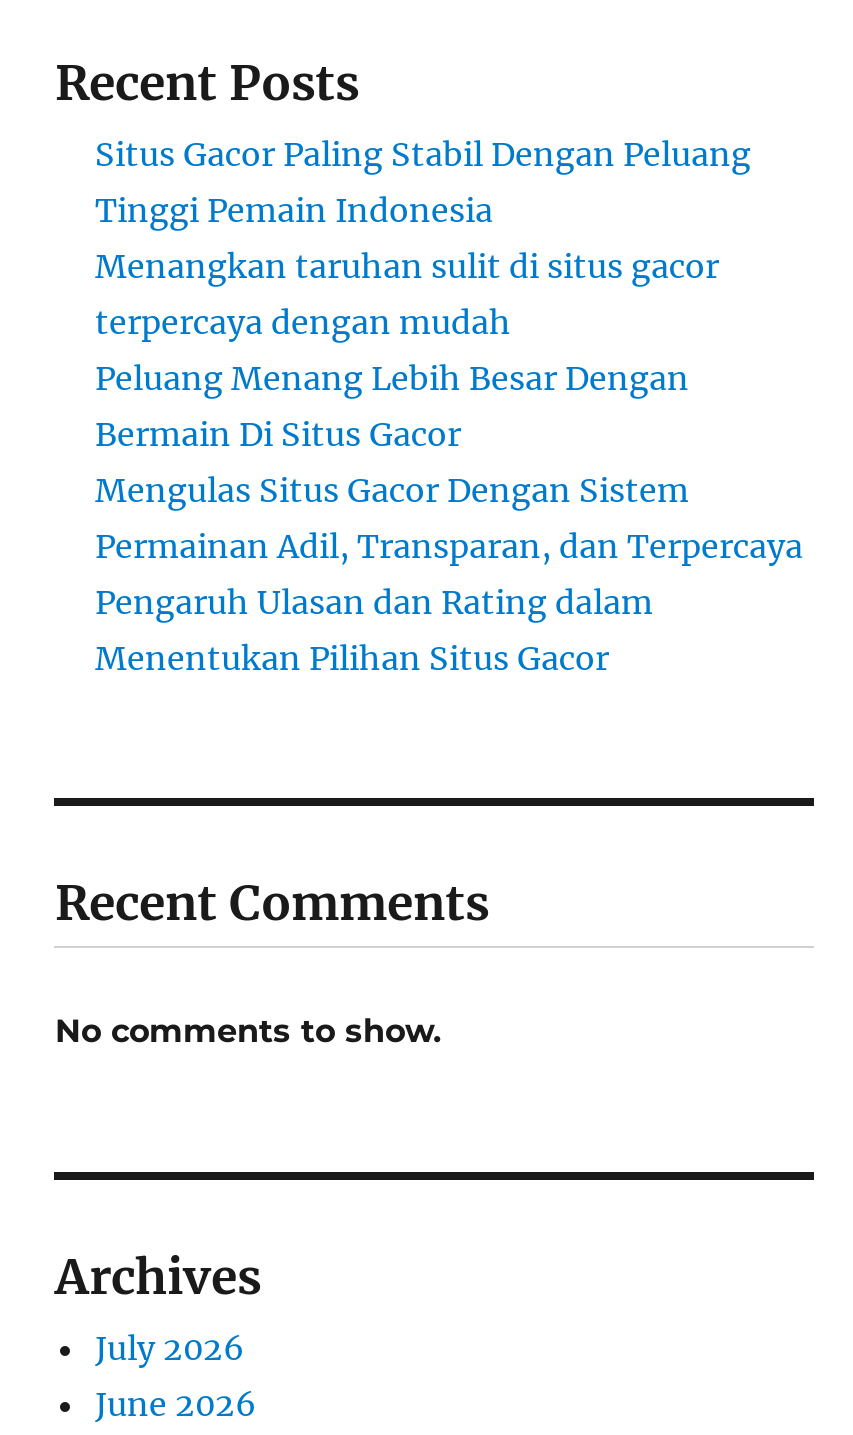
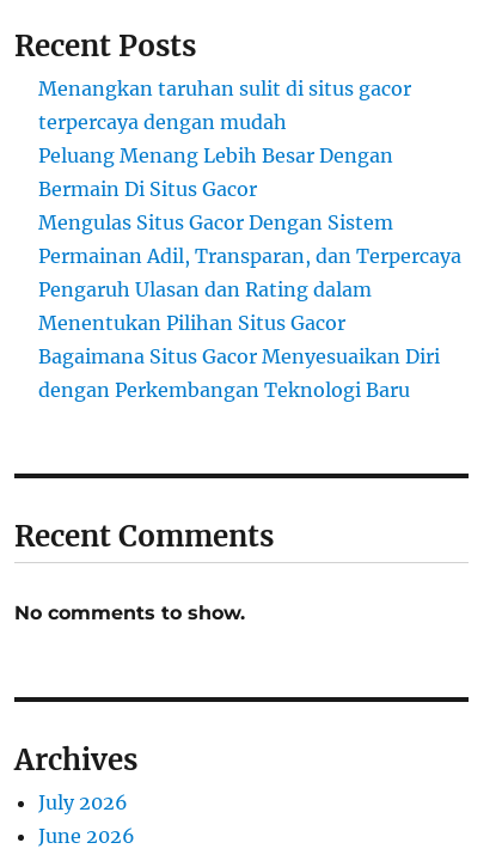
[95,134,751,230] Situs Gacor Paling Stabil Dengan Peluang | Tinggi Pemain Indonesia -> none
moved [95,246,803,678] -> [39,77,462,335]: Menangkan taruhan sulit di situs gacor | terpercaya dengan mudah | Peluang Menang Lebih Besar Dengan | Bermain Di Situs Gacor | Mengulas Situs Gacor Dengan Sistem | Permainan Adil, Transparan, dan Terpercaya | Pengaruh Ulasan dan Rating dalam | Menentukan Pilihan Situs Gacor
none -> [39,345,440,402] Bagaimana Situs Gacor Menyesuaikan Diri | dengan Perkembangan Teknologi Baru

